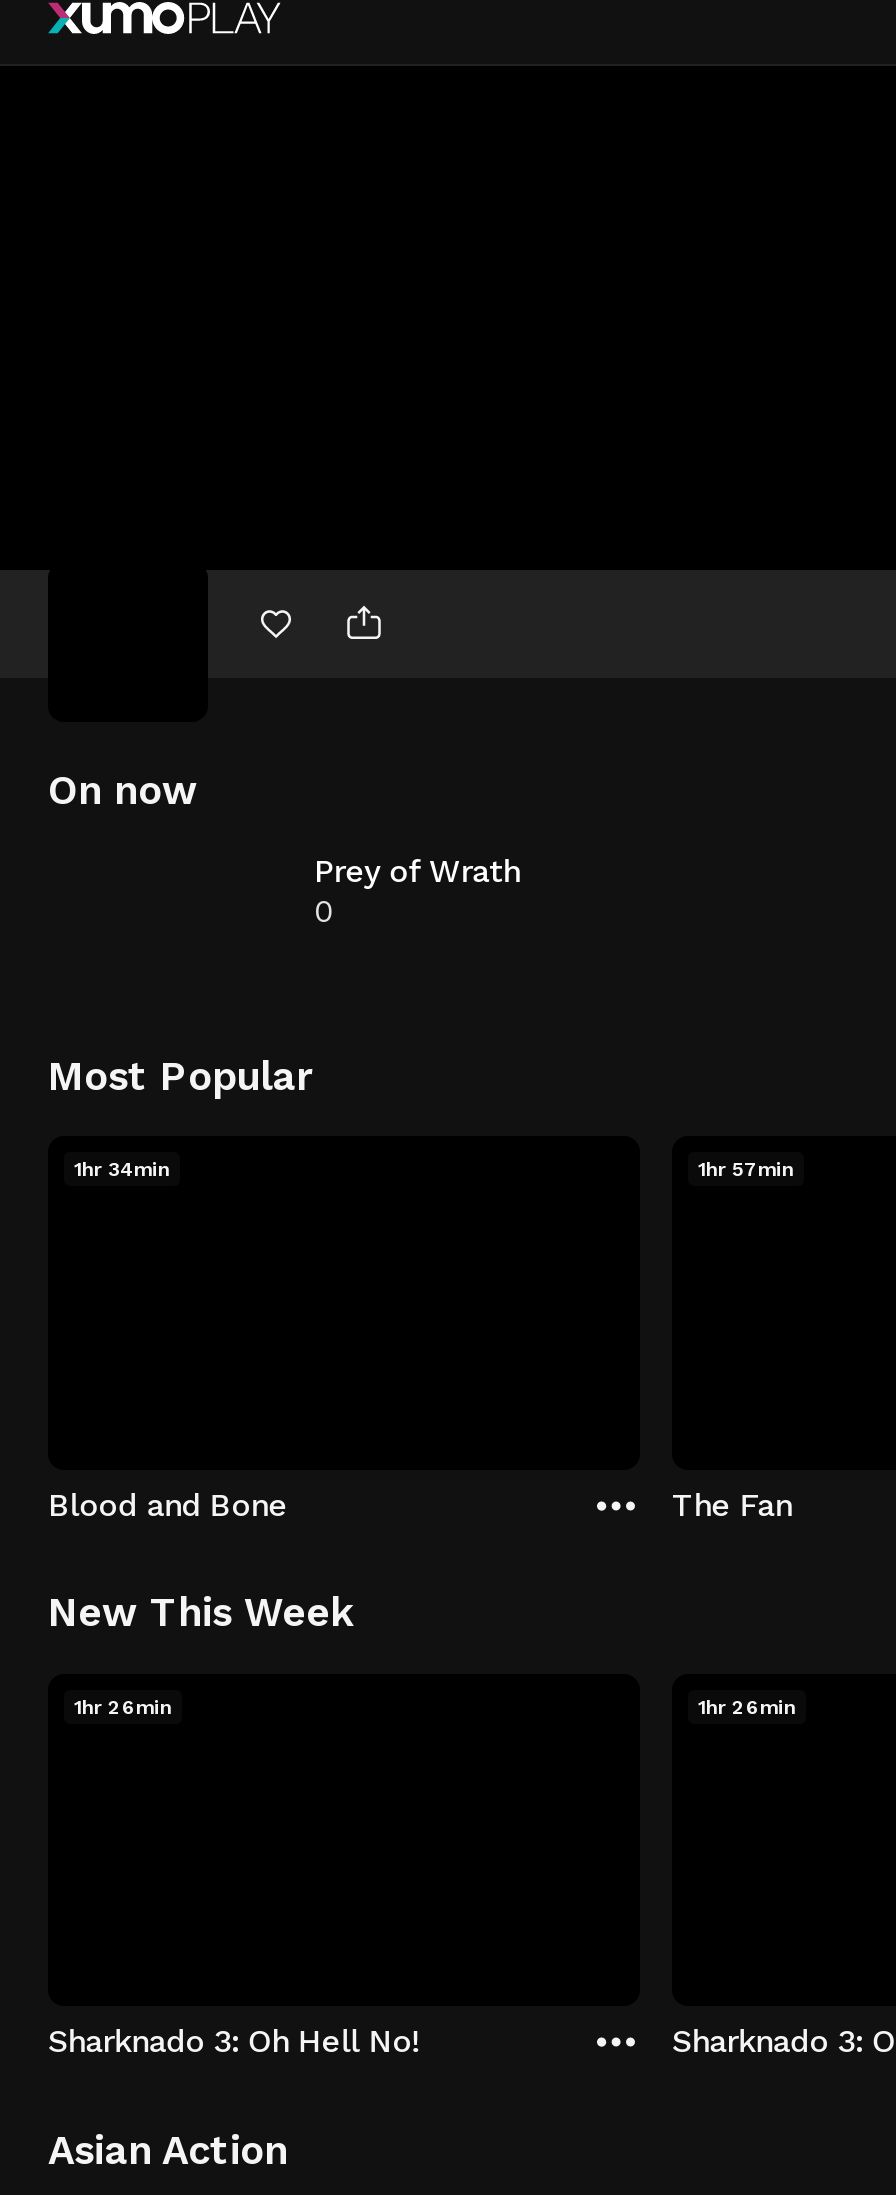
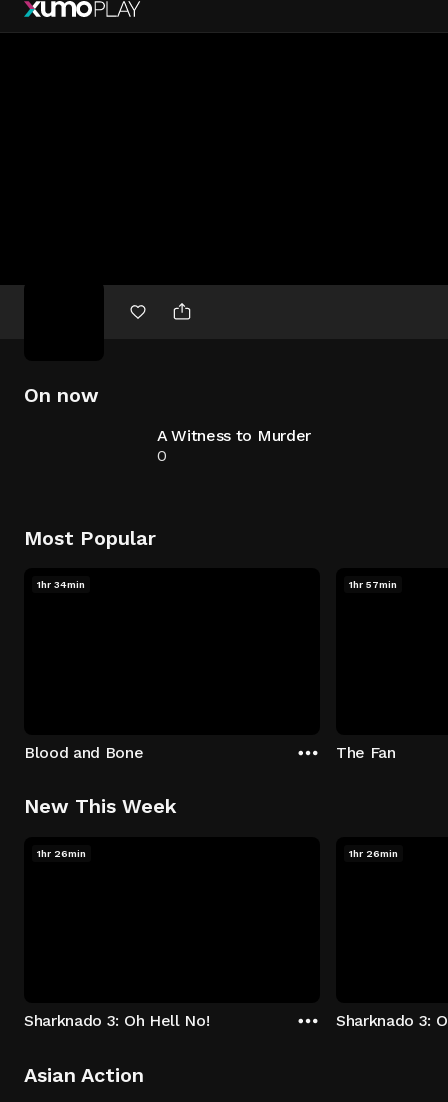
[314,852,520,890] Prey of Wrath -> [157,426,311,445] A Witness to Murder

